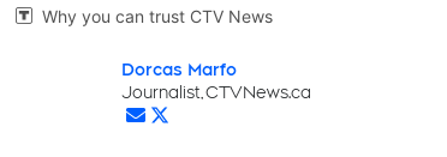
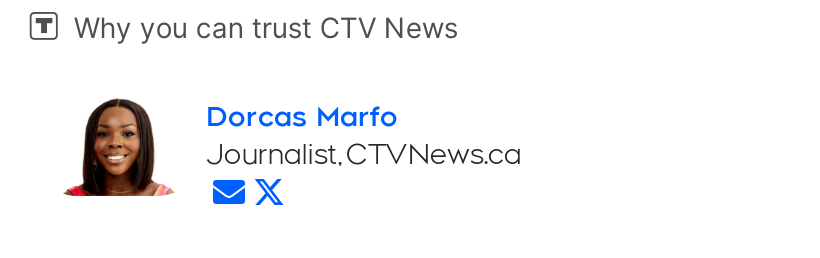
none -> [63,96,175,198] [image]

